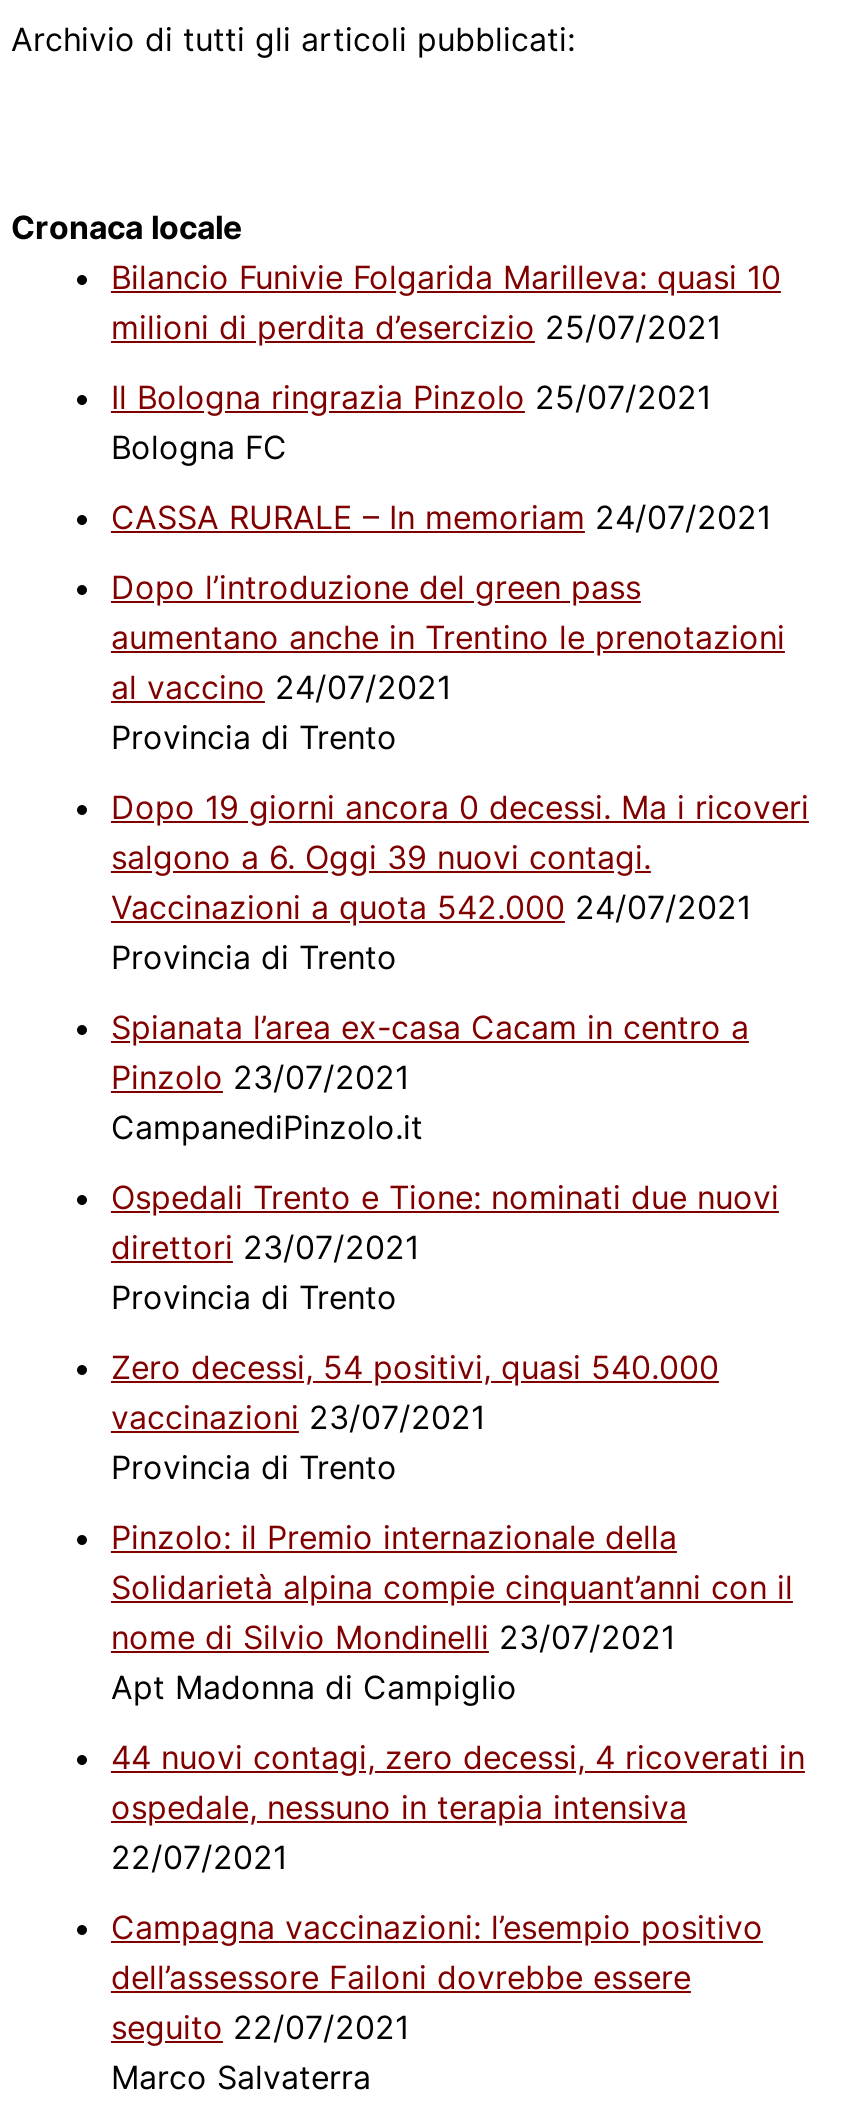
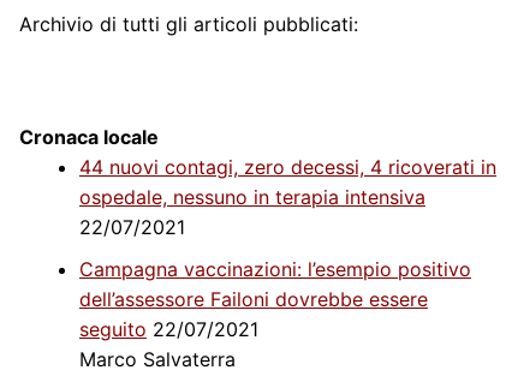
[111,256,809,1706] Bilancio Funivie Folgarida Marilleva: quasi 10 | milioni di perdita d’esercizio 25/07/2021 | Il Bologna ringrazia Pinzolo 25/07/2021 | Bologna FC | CASSA RURALE – In memoriam 24/07/2021 | Dopo l’introduzione del green pass | aumentano anche in Trentino le prenotazioni | al vaccino 24/07/2021 | Provincia di Trento | Dopo 19 giorni ancora 0 decessi. Ma i ricoveri | salgono a 6. Oggi 39 nuovi contagi. | Vaccinazioni a quota 542.000 24/07/2021 | Provincia di Trento | Spianata l’area ex-casa Cacam in centro a | Pinzolo 23/07/2021 | CampanediPinzolo.it | Ospedali Trento e Tione: nominati due nuovi | direttori 23/07/2021 | Provincia di Trento | Zero decessi, 54 positivi, quasi 540.000 | vaccinazioni 23/07/2021 | Provincia di Trento | Pinzolo: il Premio internazionale della | Solidarietà alpina compie cinquant’anni con il | nome di Silvio Mondinelli 23/07/2021 | Apt Madonna di Campiglio -> none

